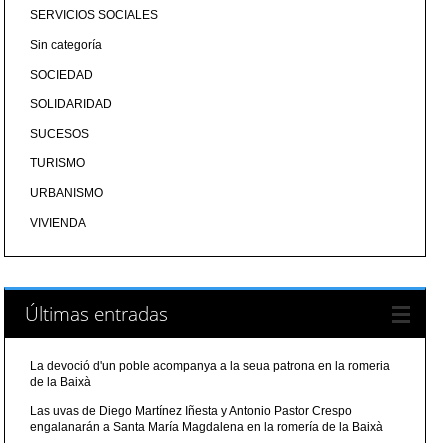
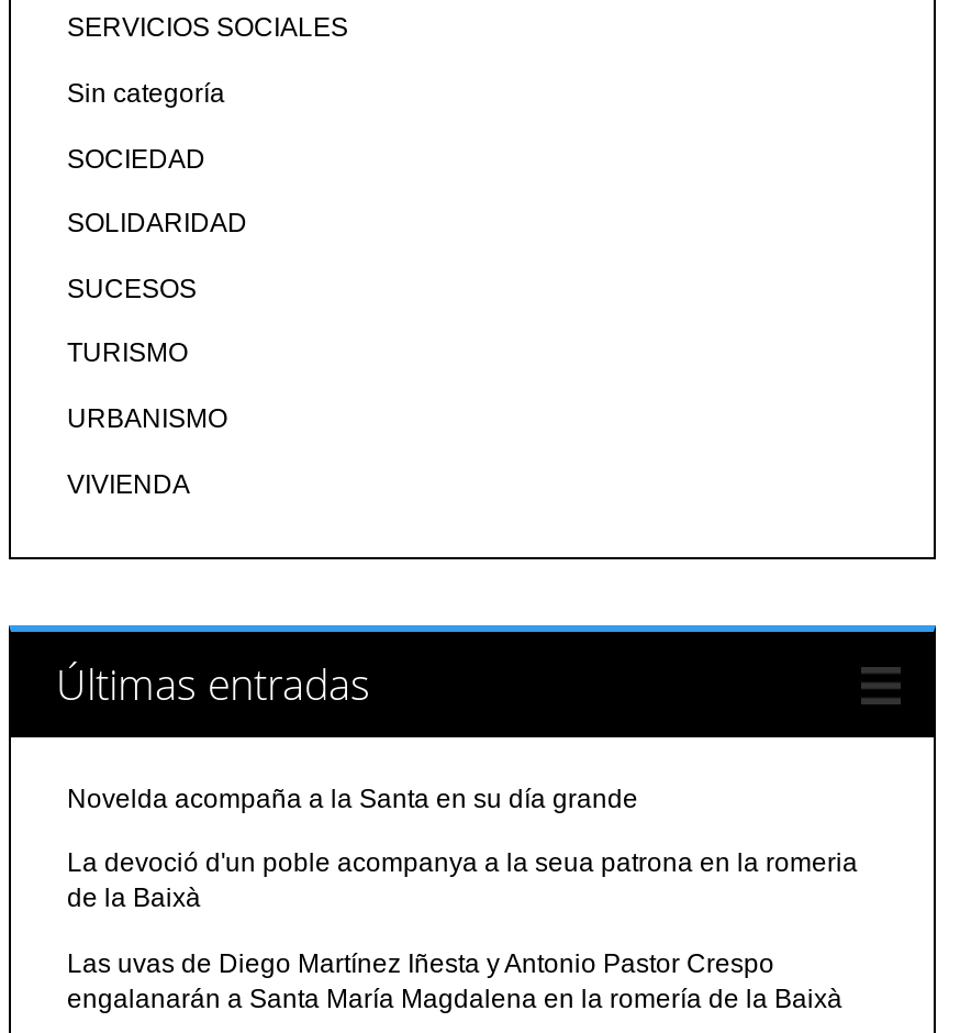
none -> [67,782,638,813] Novelda acompaña a la Santa en su día grande

